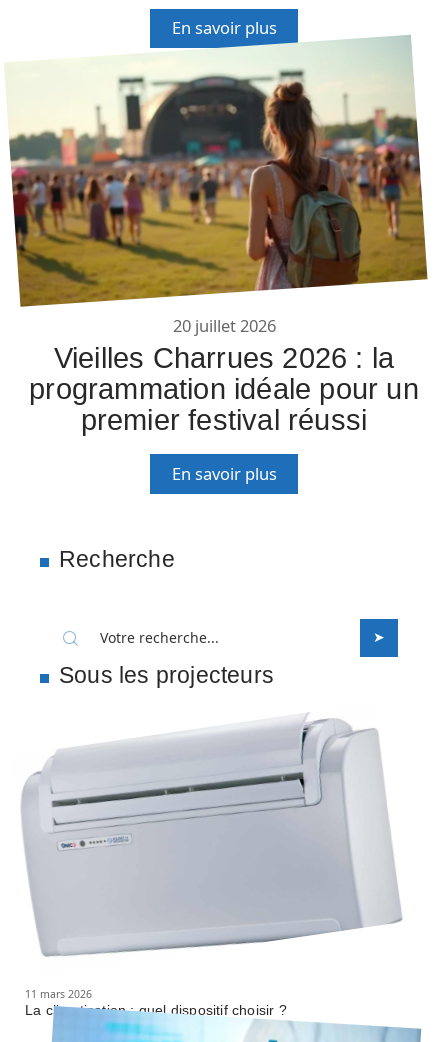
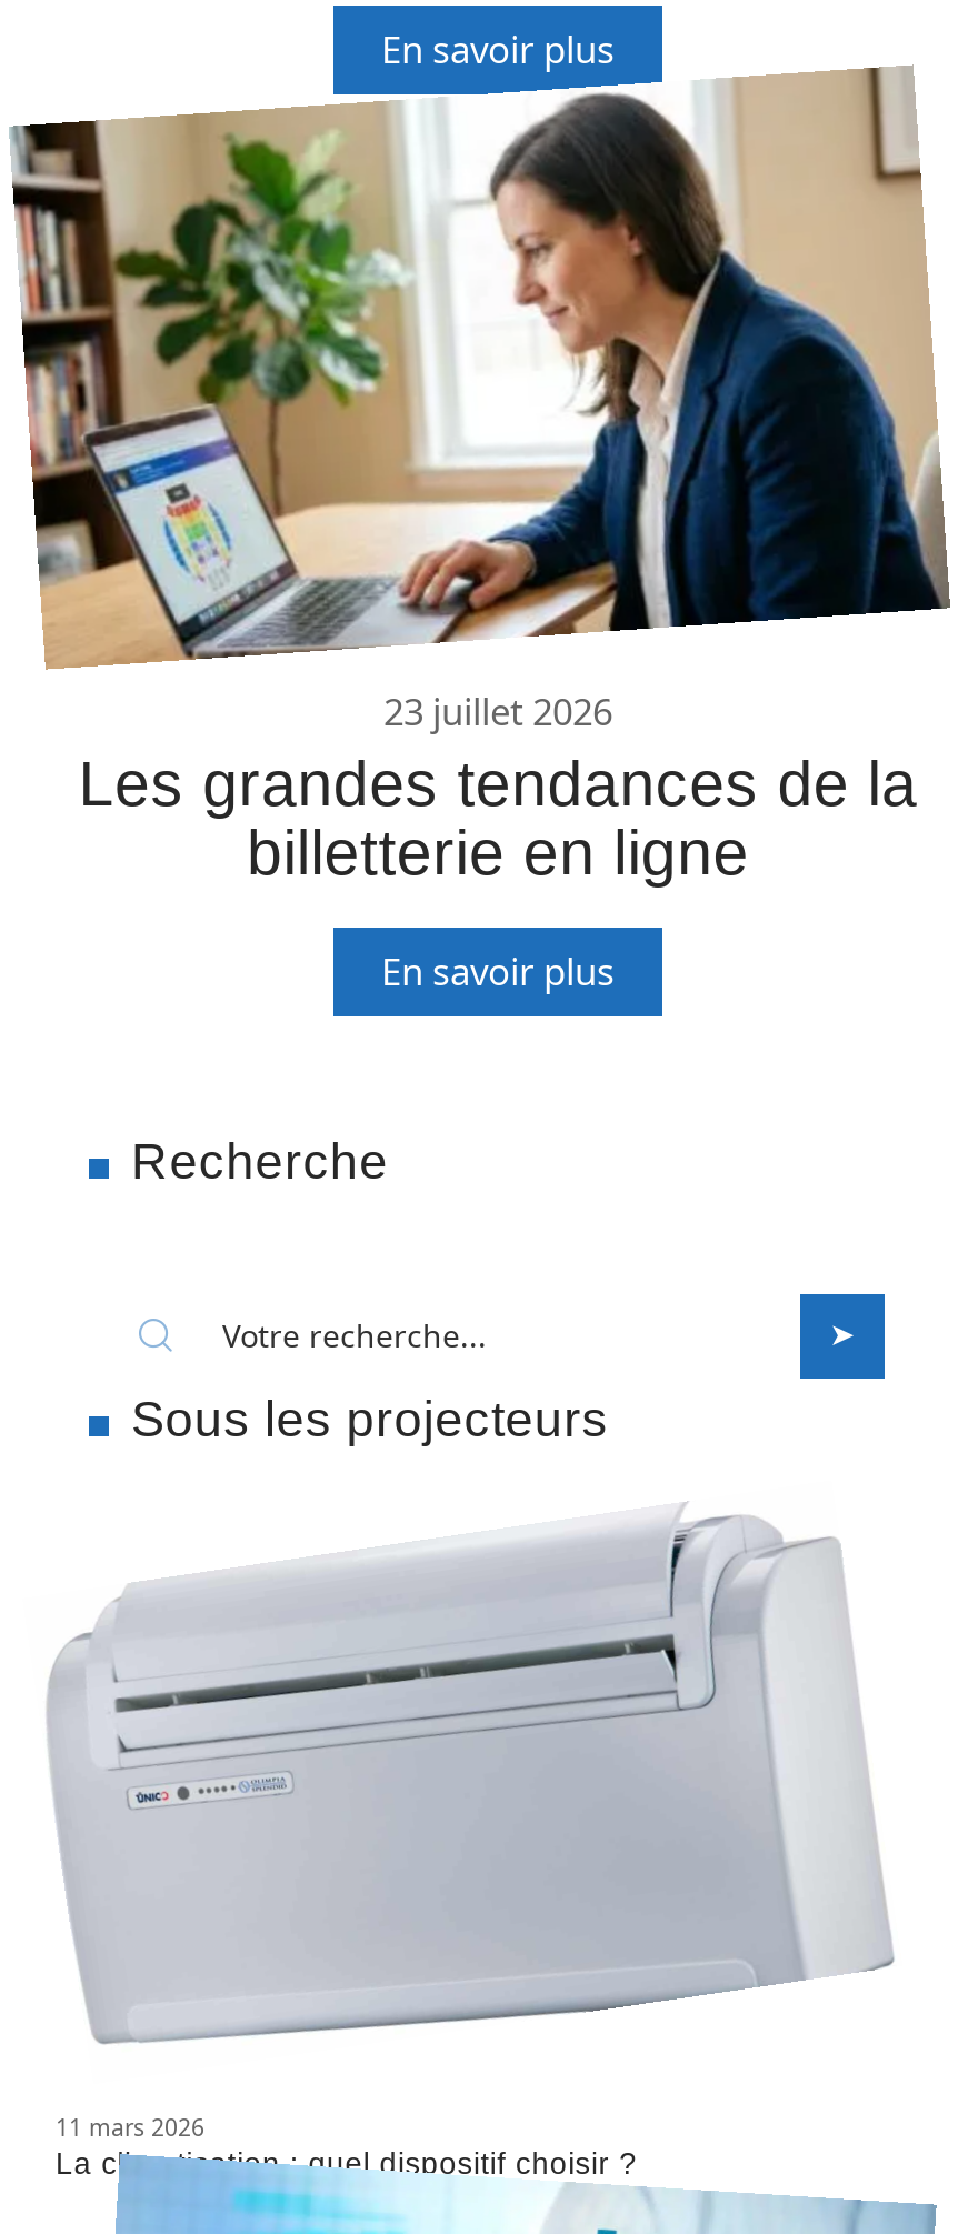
[5,37,427,436] [image] | 20 juillet 2026 | Vieilles Charrues 2026 : la | programmation idéale pour un | premier festival réussi -> [9,68,949,888] [image] | 23 juillet 2026 | Les grandes tendances de la | billetterie en ligne

